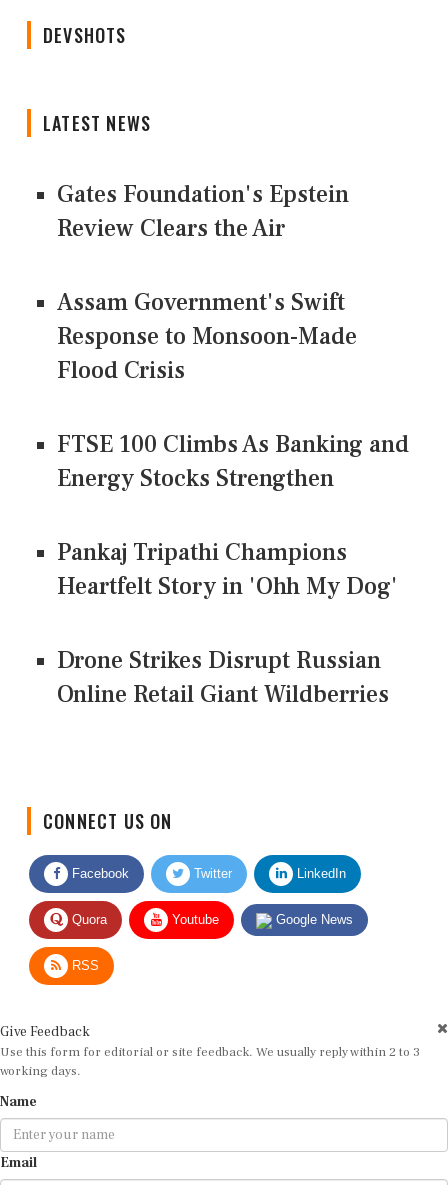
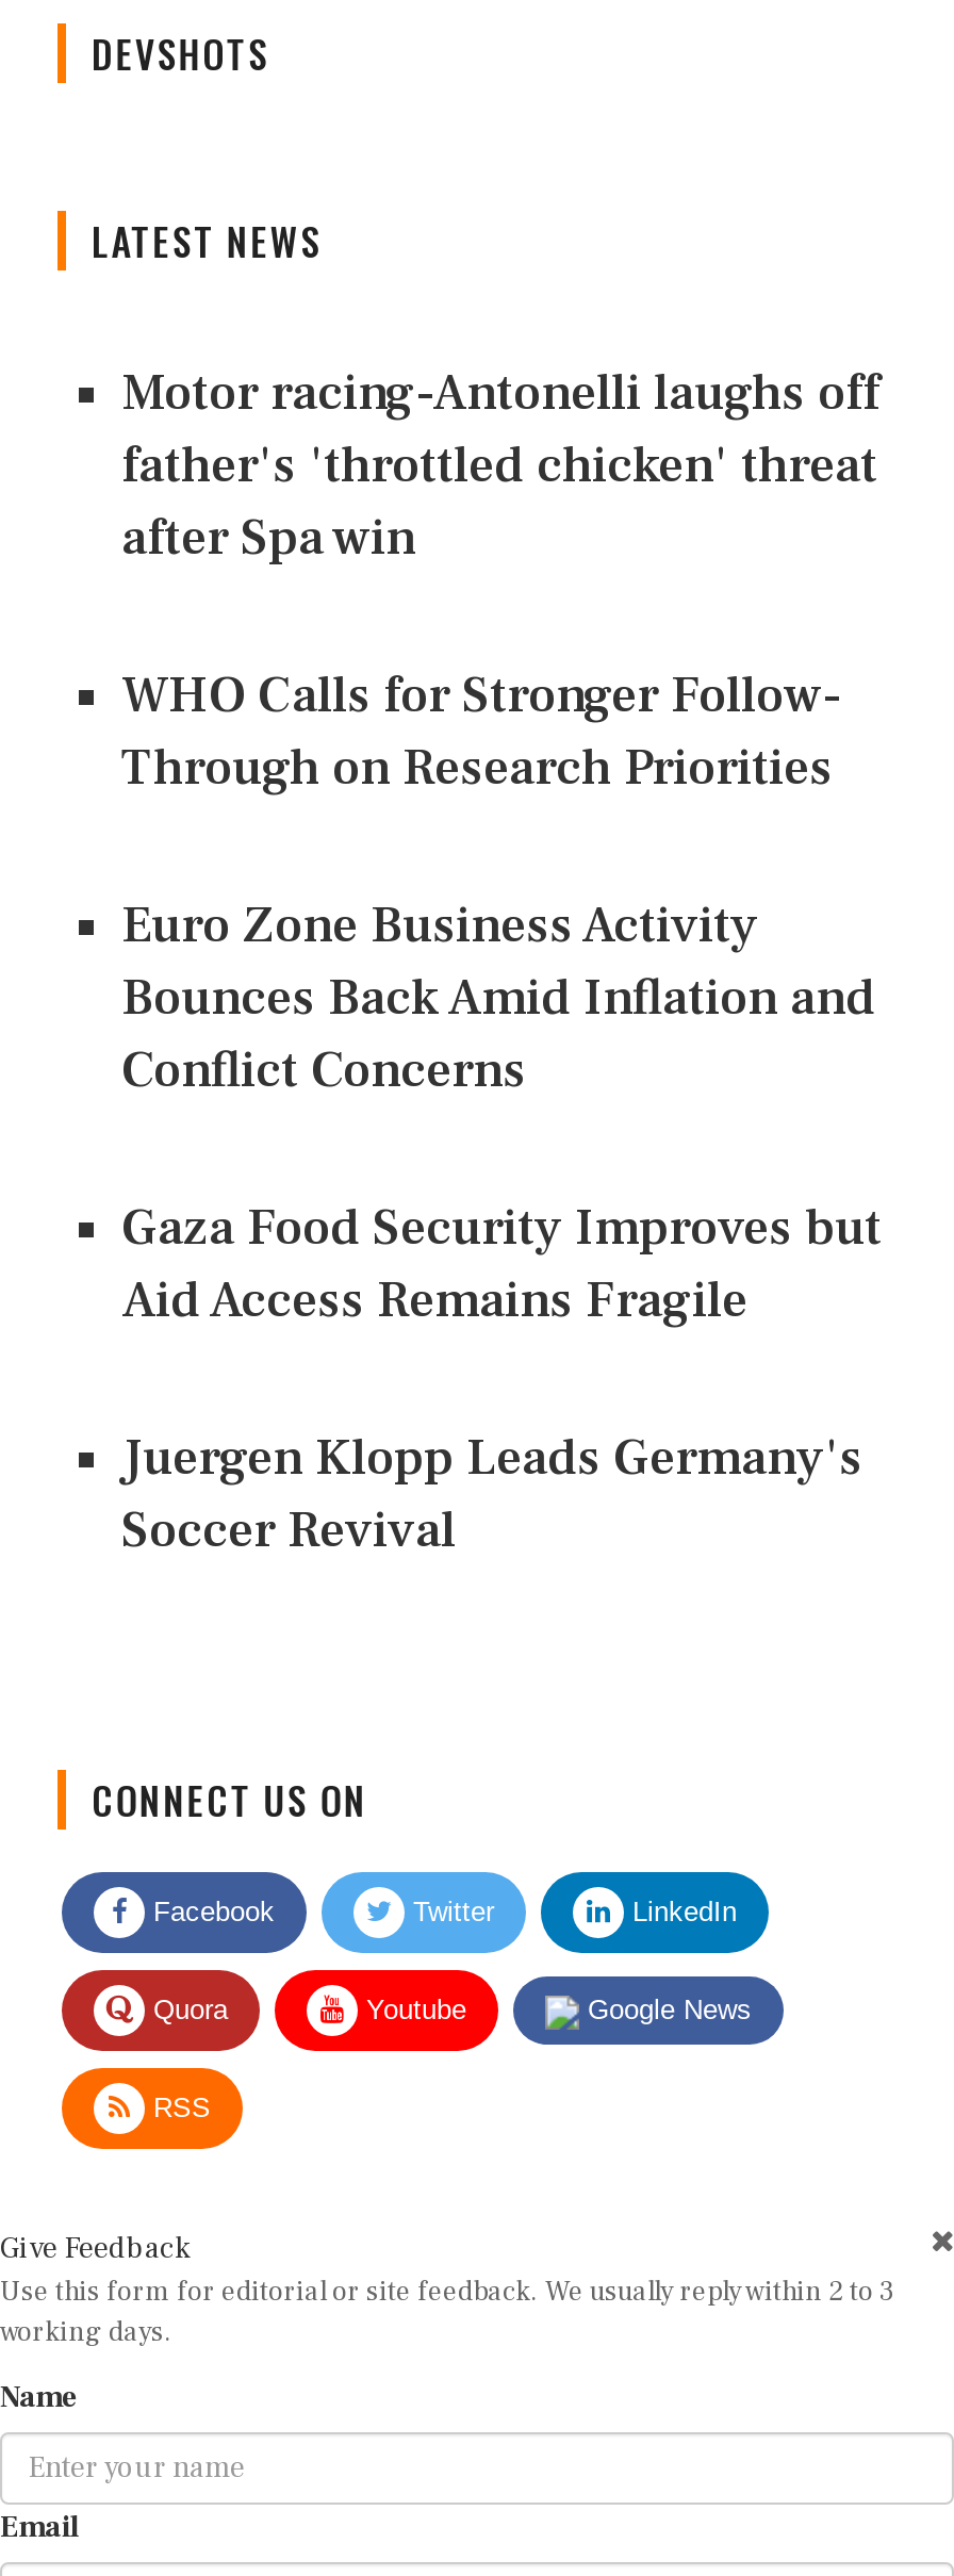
[57,179,349,244] Gates Foundation's Epstein | Review Clears the Air -> [121,360,879,571] Motor racing-Antonelli laughs off | father's 'throttled chicken' threat | after Spa win
[57,287,357,386] Assam Government's Swift | Response to Monsoon-Made | Flood Crisis -> [121,662,839,801] WHO Calls for Stronger Follow- | Through on Research Priorities
[57,429,409,494] FTSE 100 Climbs As Banking and | Energy Stocks Strengthen -> [121,892,875,1103] Euro Zone Business Activity | Bounces Back Amid Inflation and | Conflict Concerns
[57,537,398,602] Pankaj Tripathi Champions | Heartfelt Story in 'Ohh My Dog' -> [121,1195,882,1333] Gaza Food Security Improves but | Aid Access Remains Fragile
[57,645,389,710] Drone Strikes Disrupt Russian | Online Retail Giant Wildberries -> [121,1425,862,1563] Juergen Klopp Leads Germany's | Soccer Revival

